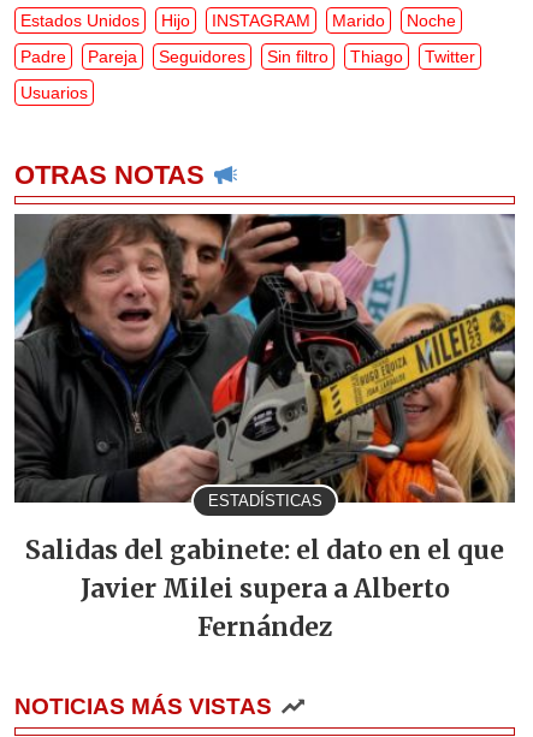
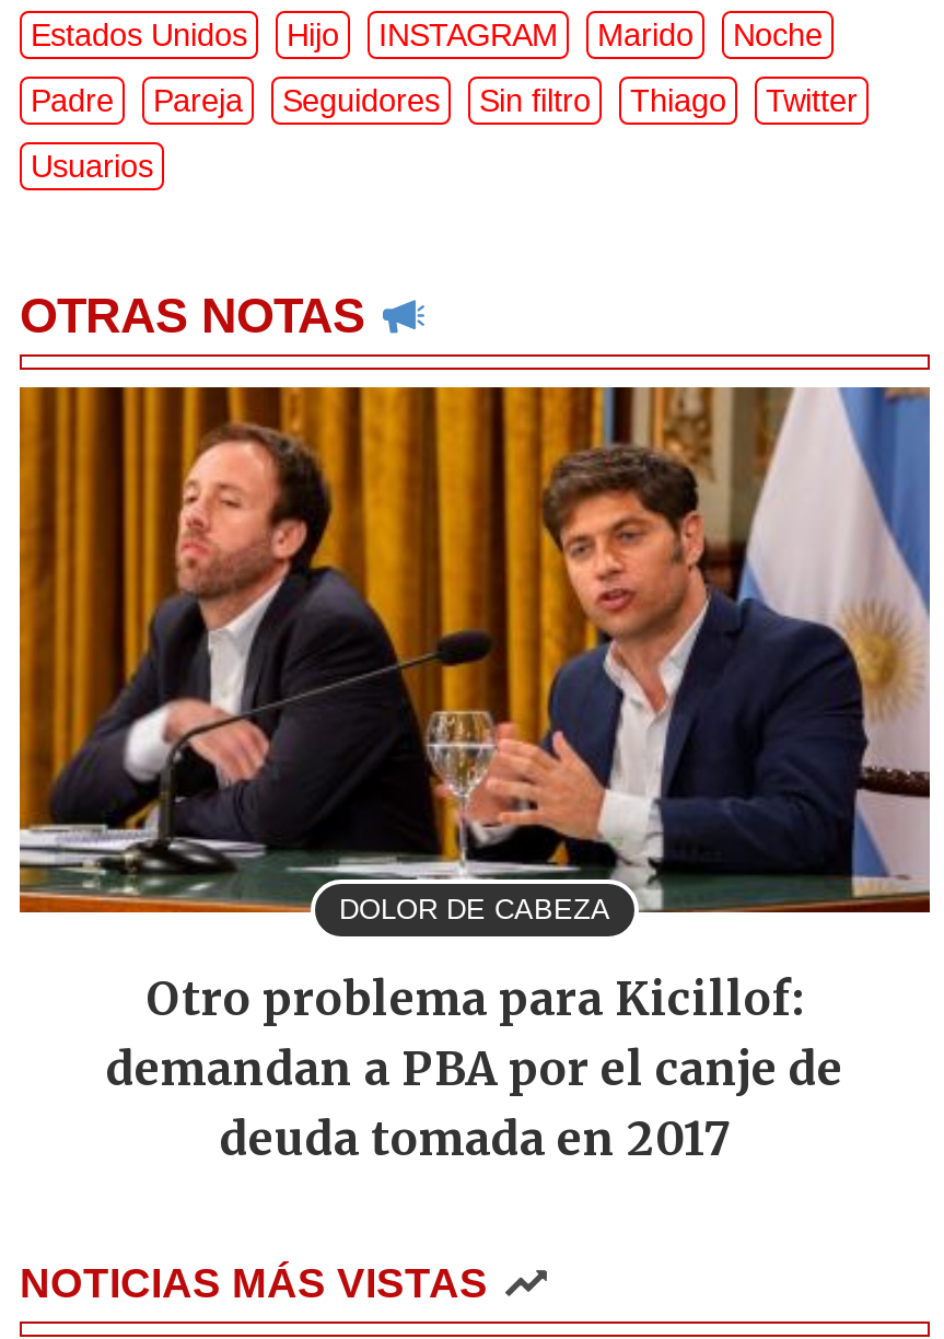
[13,213,516,510] [image] | ESTADÍSTICAS -> [18,385,932,926] [image] | DOLOR DE CABEZA
[25,535,504,644] Salidas del gabinete: el dato en el que | Javier Milei supera a Alberto | Fernández -> [106,972,843,1169] Otro problema para Kicillof: | demandan a PBA por el canje de | deuda tomada en 2017

